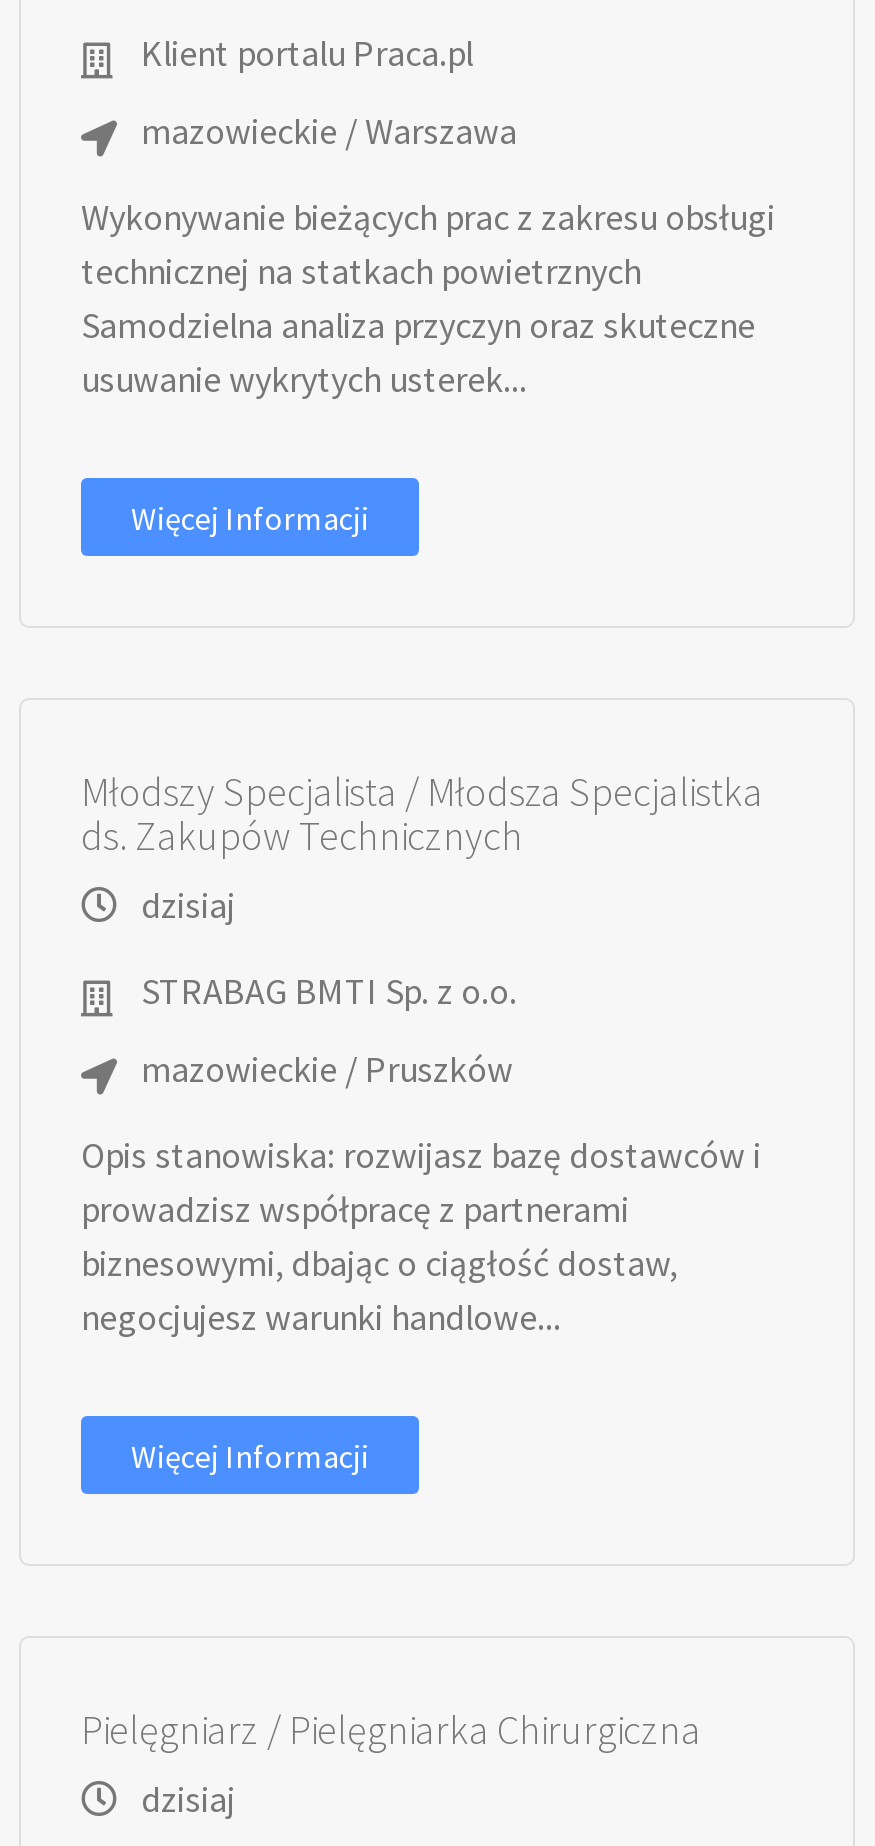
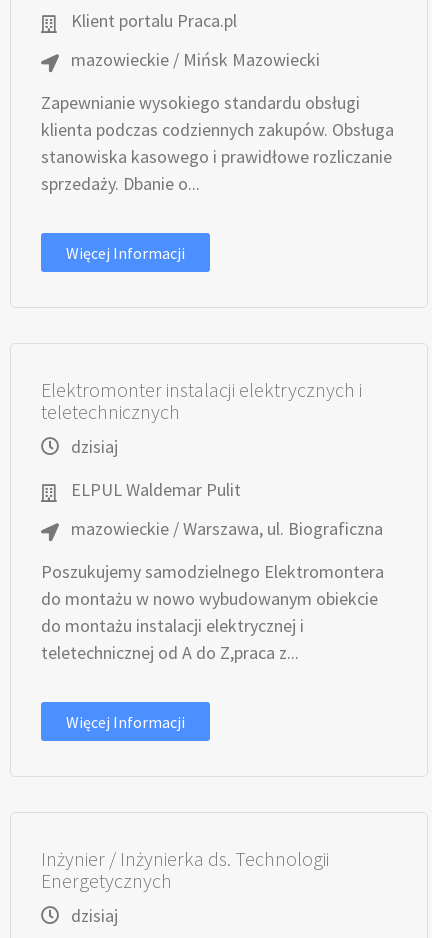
[141,108,517,154] mazowieckie / Warszawa -> [71,48,320,71] mazowieckie / Mińsk Mazowiecki
[81,194,775,402] Wykonywanie bieżących prac z zakresu obsługi | technicznej na statkach powietrznych | Samodzielna analiza przyczyn oraz skuteczne | usuwanie wykrytych usterek... -> [41,91,394,195] Zapewnianie wysokiego standardu obsługi | klienta podczas codziennych zakupów. Obsługa | stanowiska kasowego i prawidłowe rozliczanie | sprzedaży. Dbanie o...
[81,766,763,860] Młodszy Specjalista / Młodsza Specjalistka | ds. Zakupów Technicznych -> [41,377,362,424] Elektromonter instalacji elektrycznych i | teletechnicznych
[141,968,517,1014] STRABAG BMTI Sp. z o.o. -> [71,478,241,501] ELPUL Waldemar Pulit
[141,1046,513,1092] mazowieckie / Pruszków -> [71,517,383,540] mazowieckie / Warszawa, ul. Biograficzna
[81,1132,761,1340] Opis stanowiska: rozwijasz bazę dostawców i | prowadzisz współpracę z partnerami | biznesowymi, dbając o ciągłość dostaw, | negocjujesz warunki handlowe... -> [41,560,384,664] Poszukujemy samodzielnego Elektromontera | do montażu w nowo wybudowanym obiekcie | do montażu instalacji elektrycznej i | teletechnicznej od A do Z,praca z...
[81,1704,701,1754] Pielęgniarz / Pielęgniarka Chirurgiczna -> [41,846,329,893] Inżynier / Inżynierka ds. Technologii | Energetycznych

